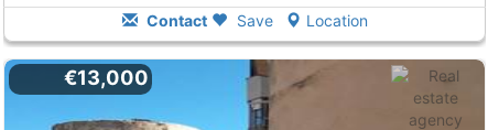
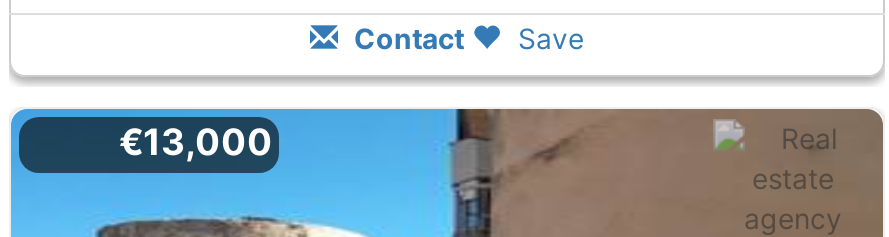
[306,11,367,30] Location -> none

